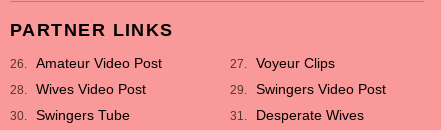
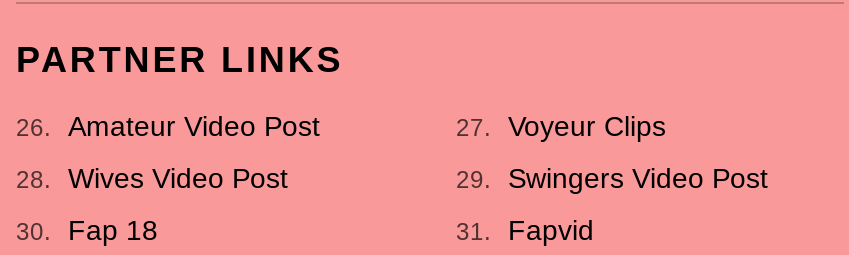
[36,107,130,123] Swingers Tube -> [68,214,158,246] Fap 18
[256,107,364,123] Desperate Wives -> [508,214,594,246] Fapvid

